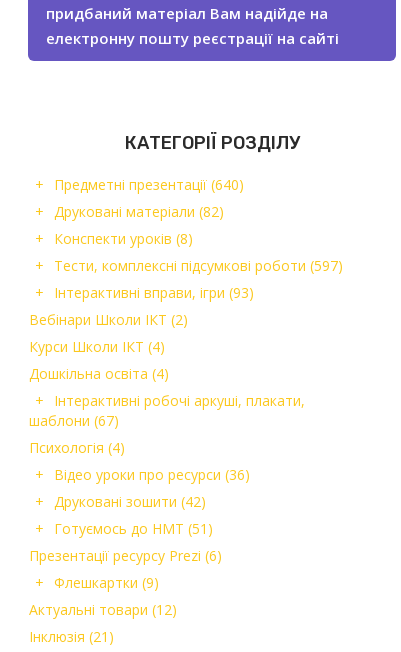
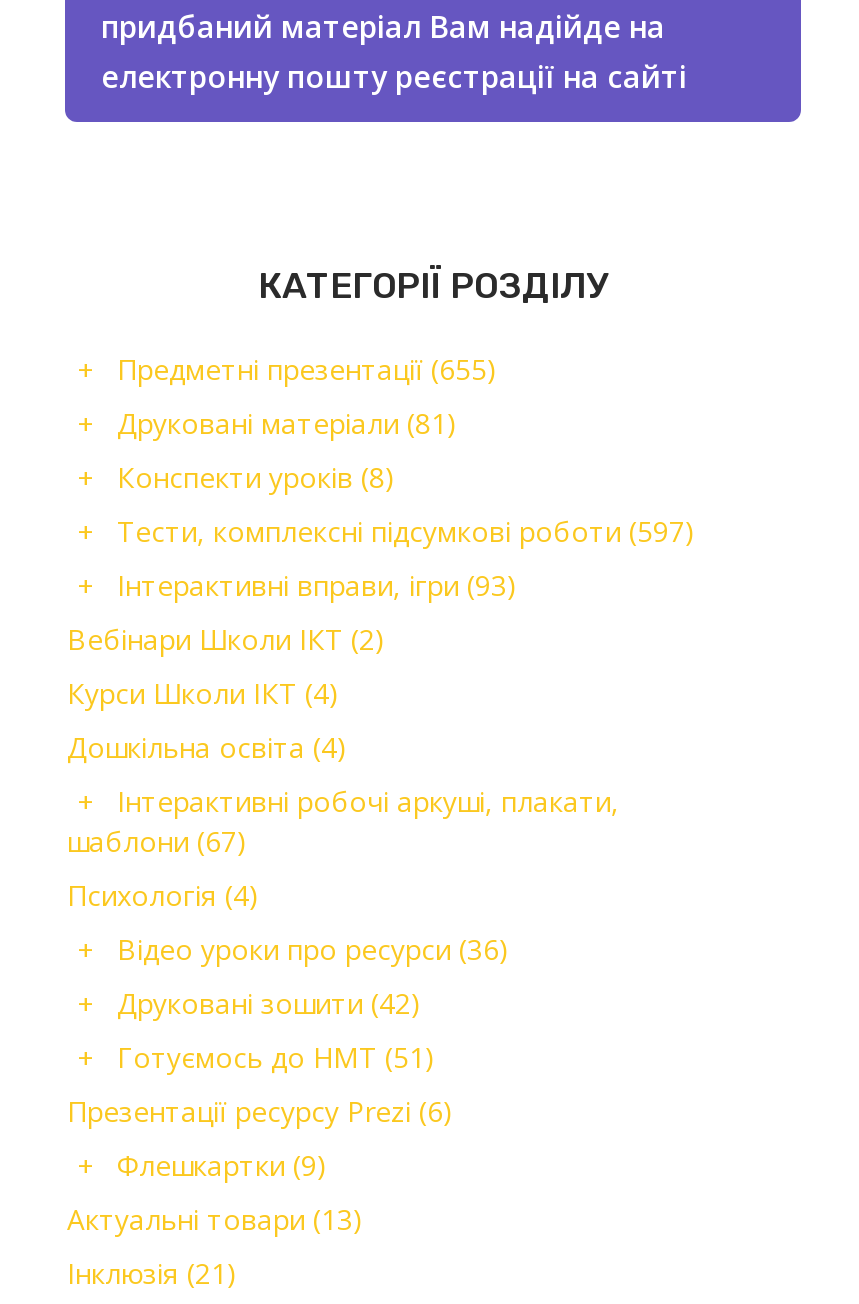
[54,175,244,194] Предметні презентації (640) -> [117,351,497,389] Предметні презентації (655)
[54,202,224,221] Друковані матеріали (82) -> [117,405,457,443] Друковані матеріали (81)
[29,600,177,619] Актуальні товари (12) -> [67,1201,363,1239] Актуальні товари (13)

